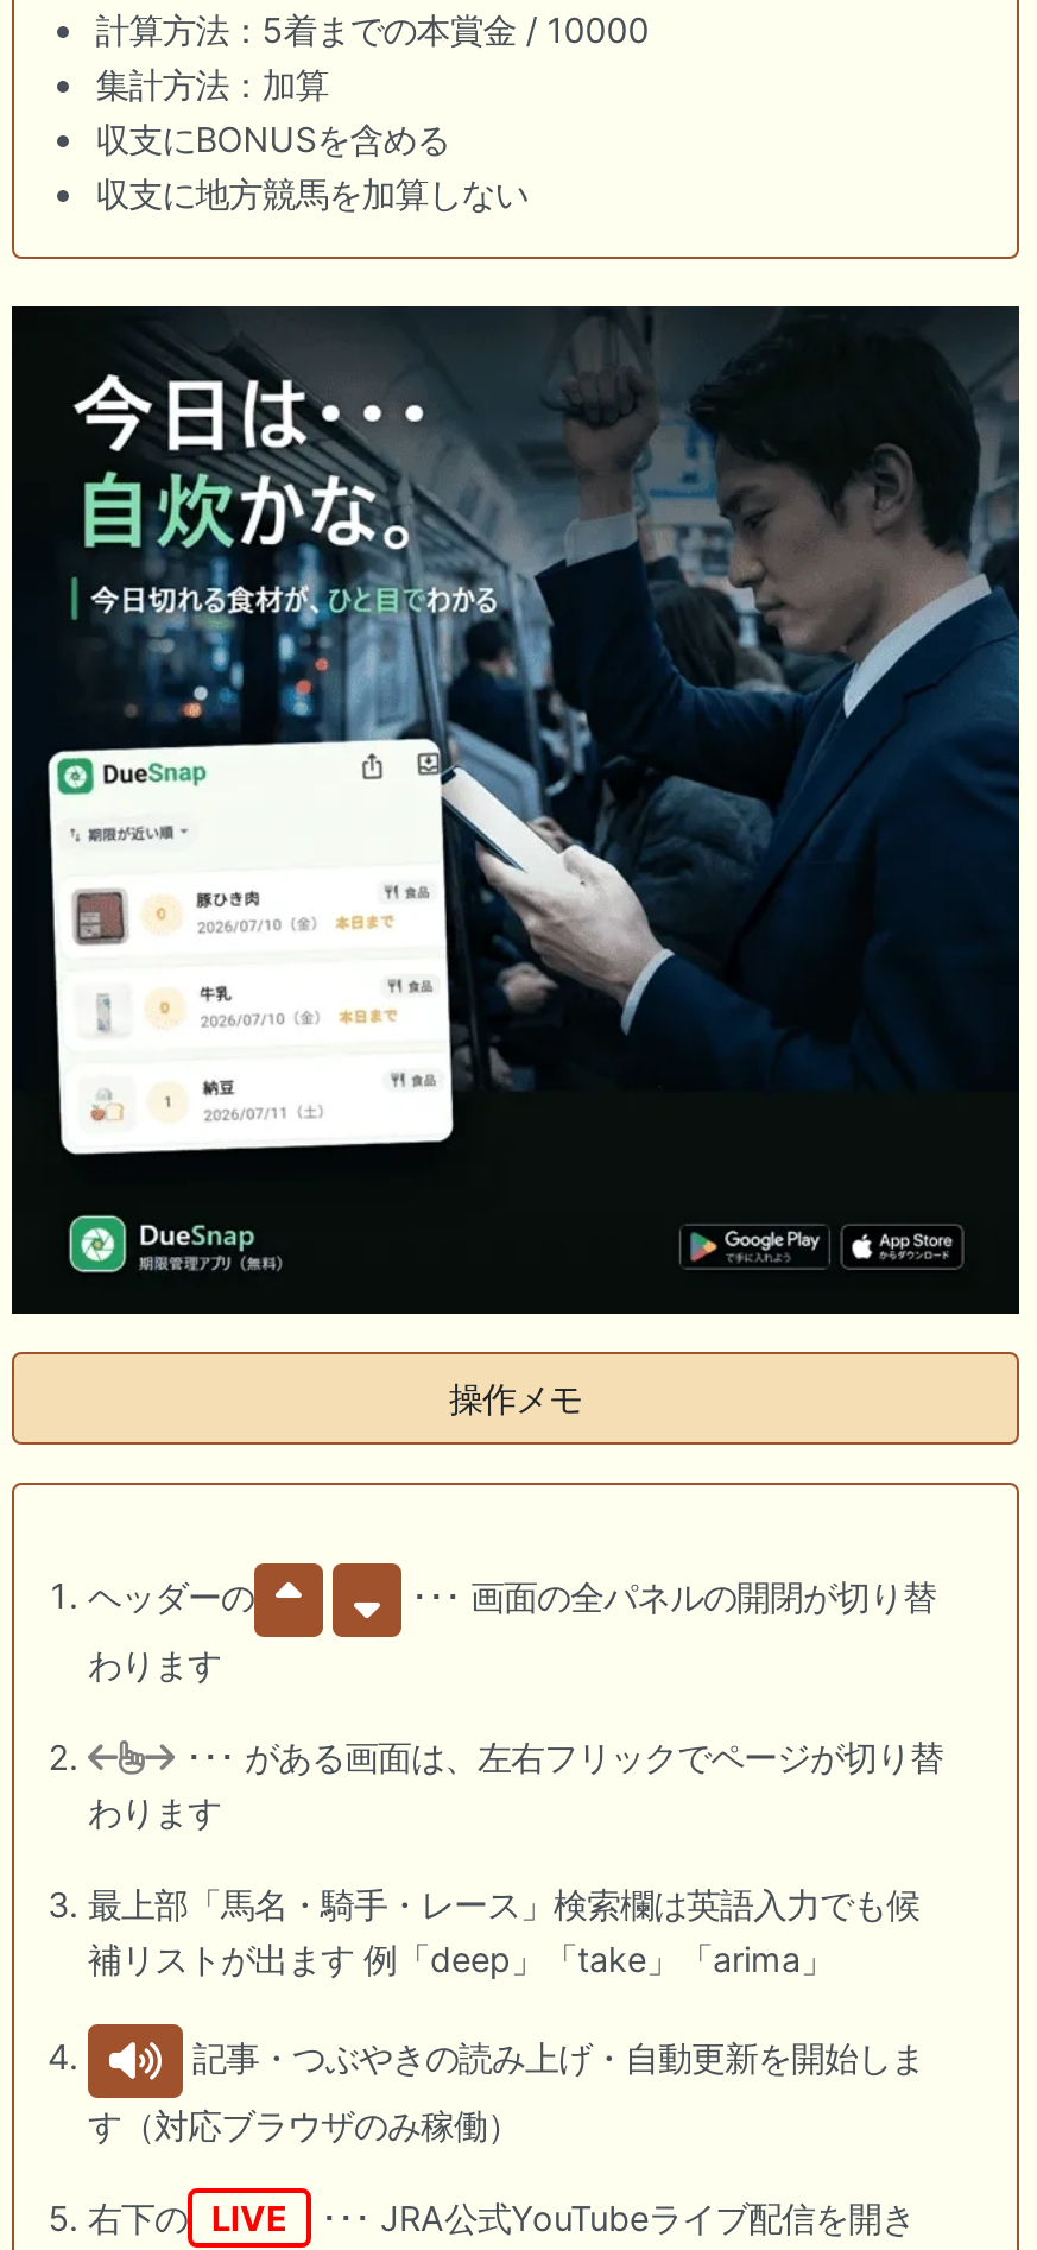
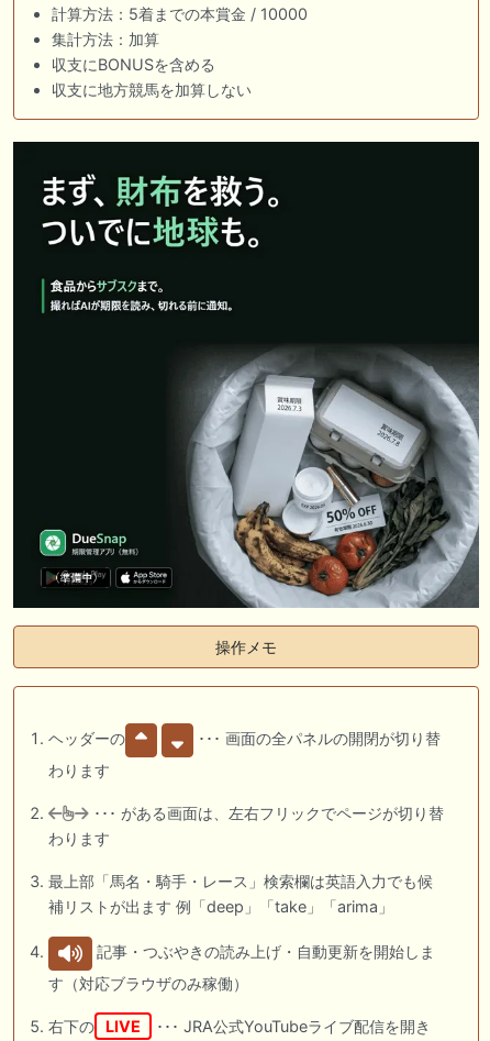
[45,309,1022,1316] [image] -> [30,144,480,609] [image]

